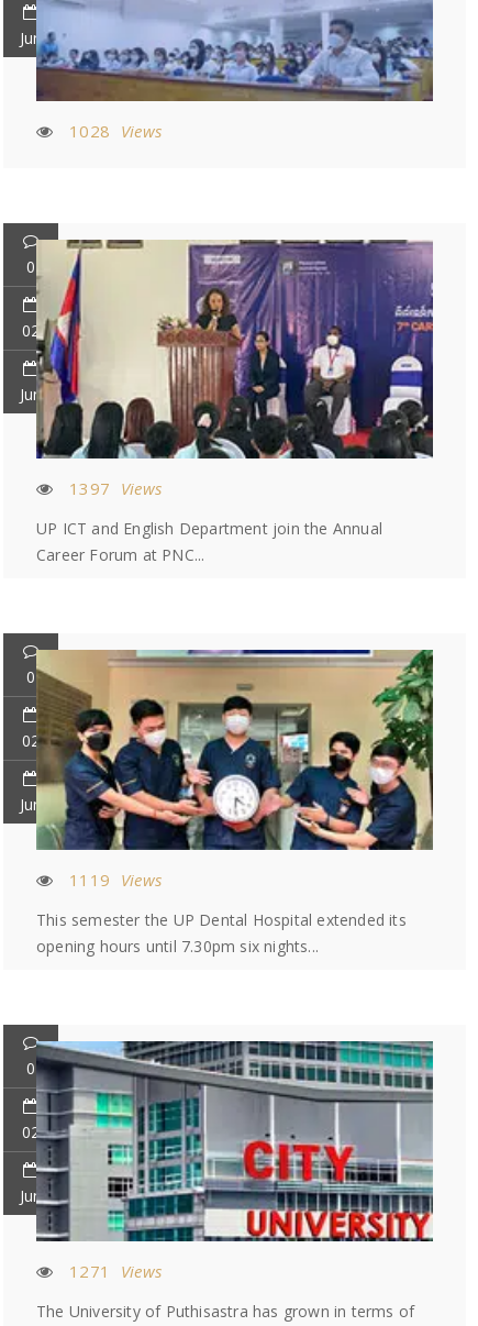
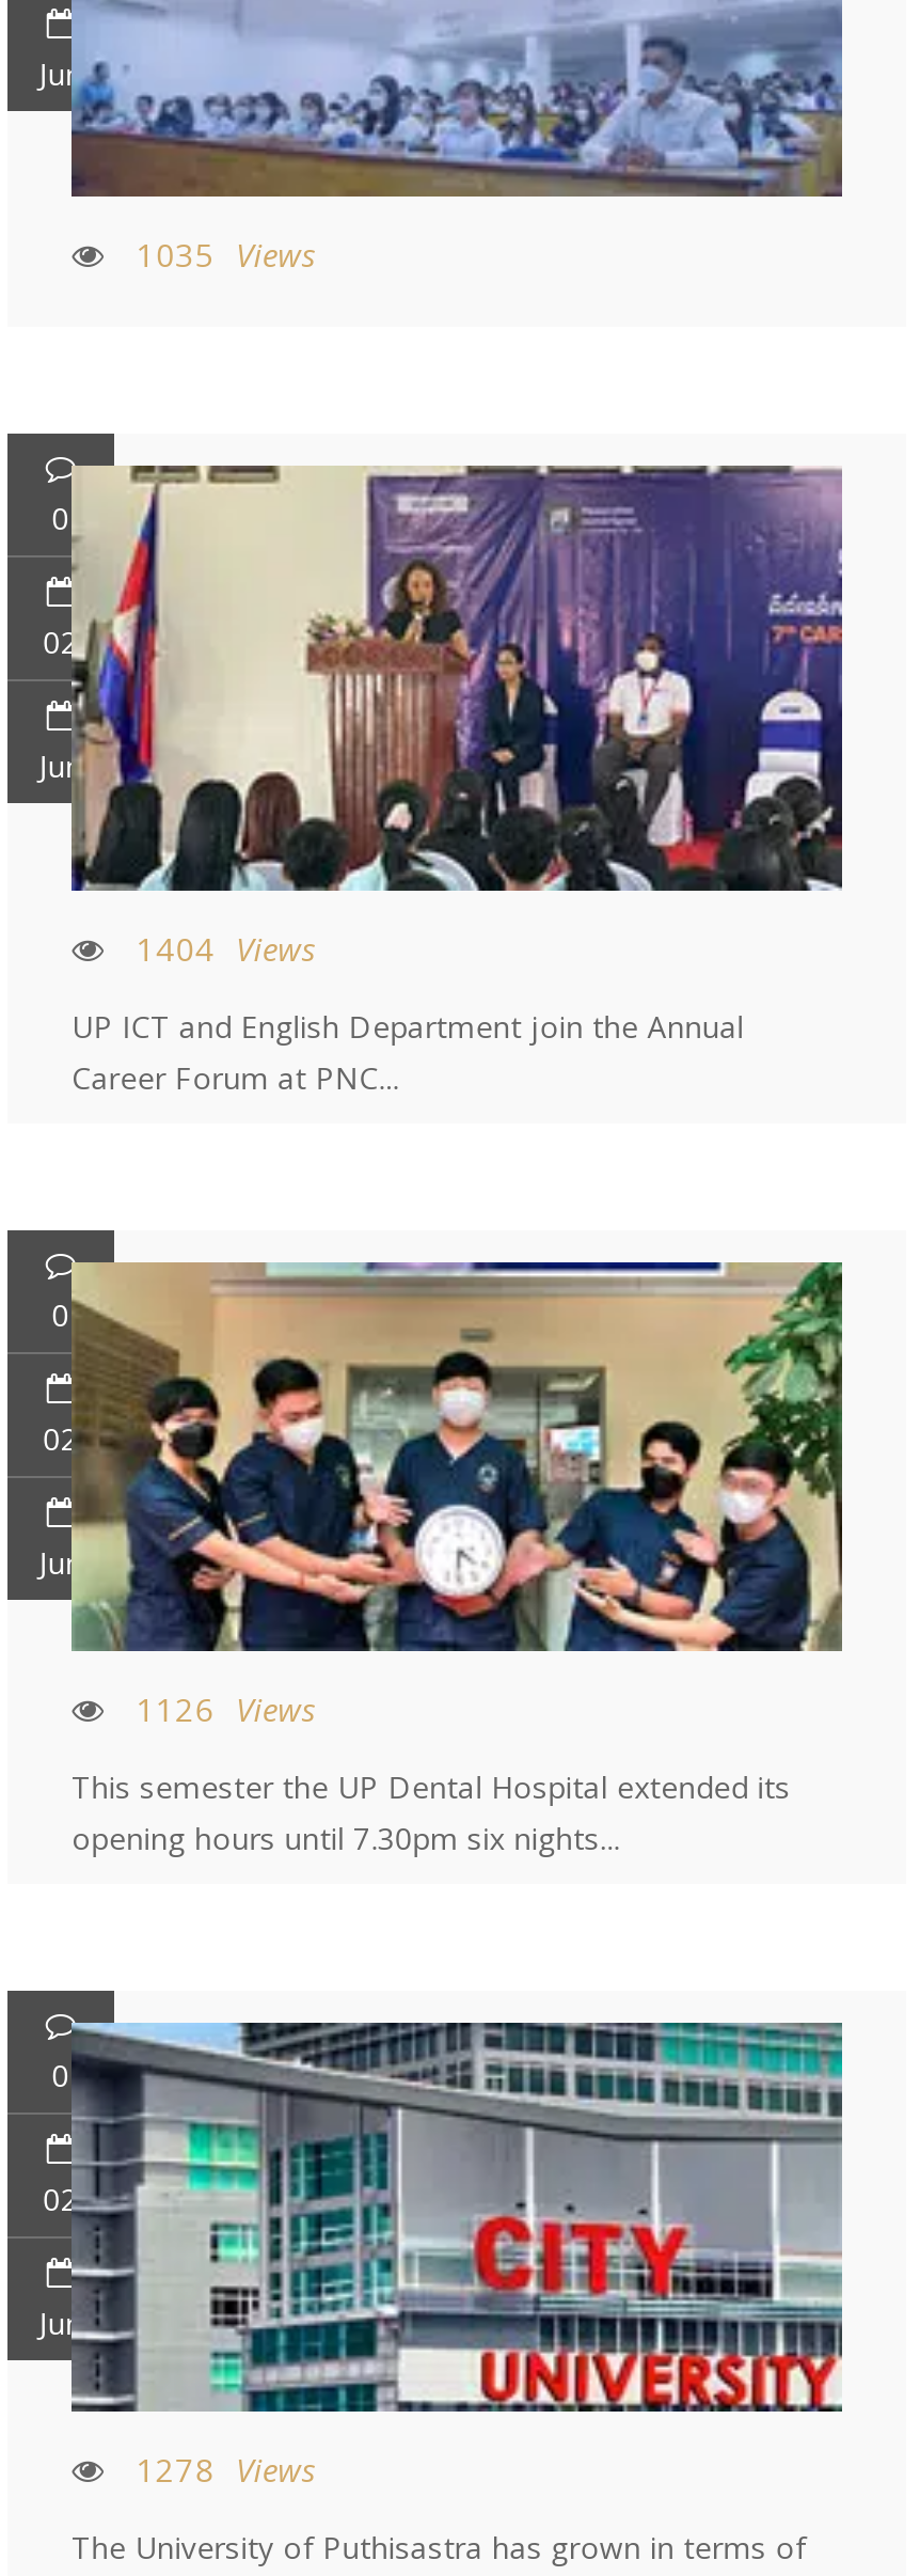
[69,120,162,142] 1028 Views -> [136,234,315,276] 1035 Views
[69,477,162,499] 1397 Views -> [136,927,315,969] 1404 Views
[69,868,162,890] 1119 Views -> [136,1687,315,1730] 1126 Views
[69,1260,162,1282] 1271 Views -> [136,2448,315,2491] 1278 Views

